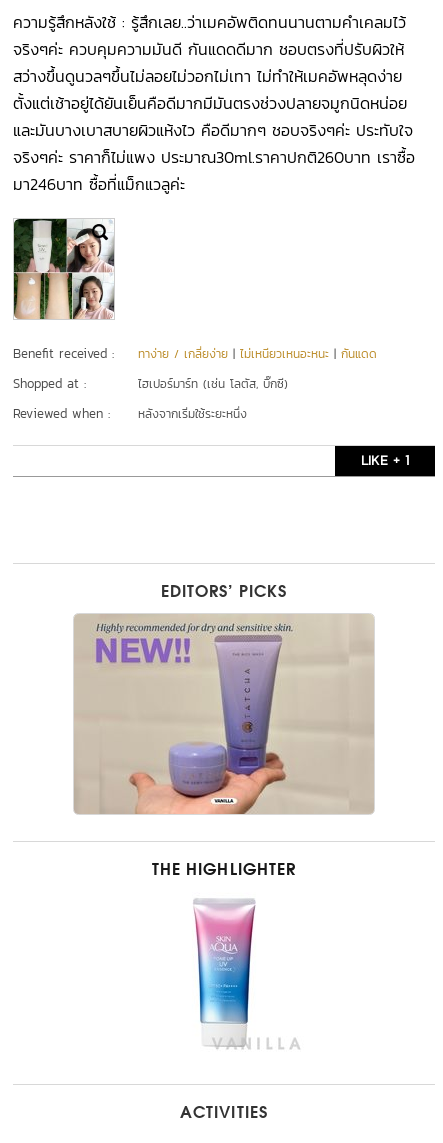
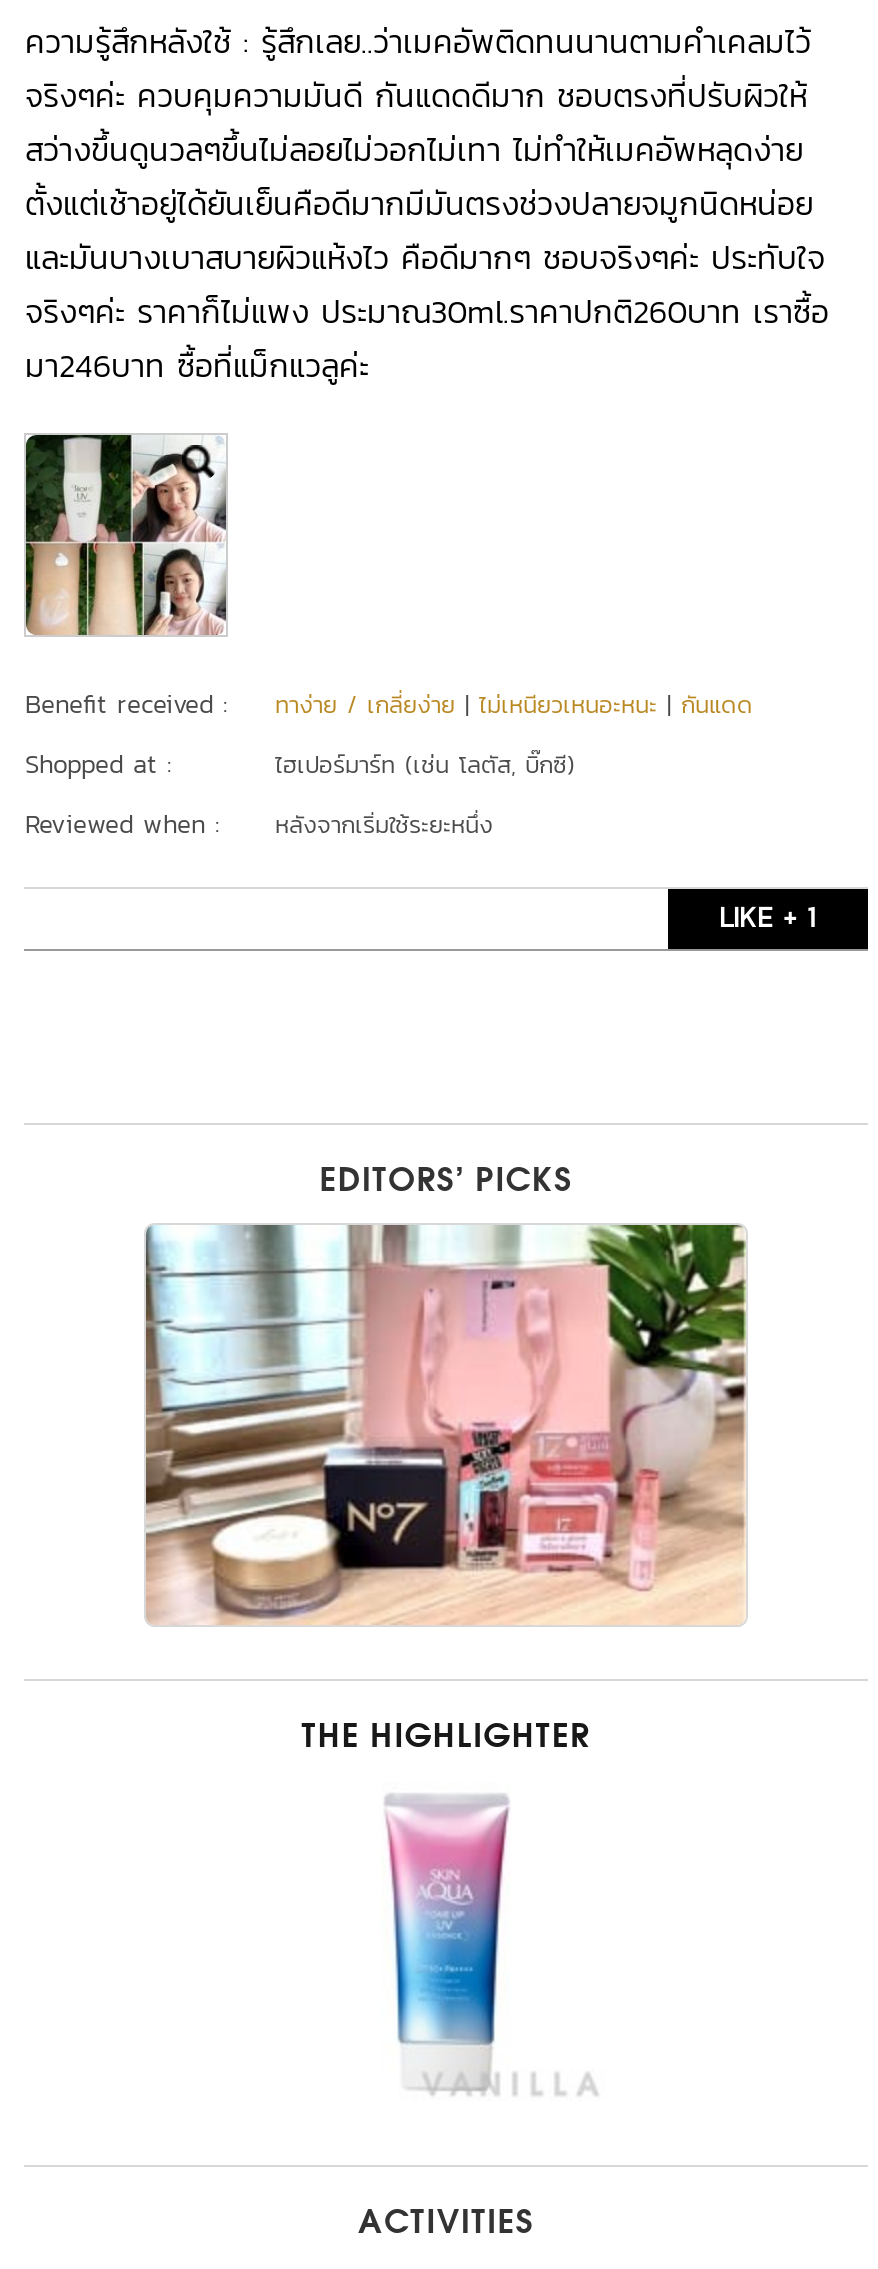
[75,614,374,815] [image] -> [146,1223,746,1625] [image]

